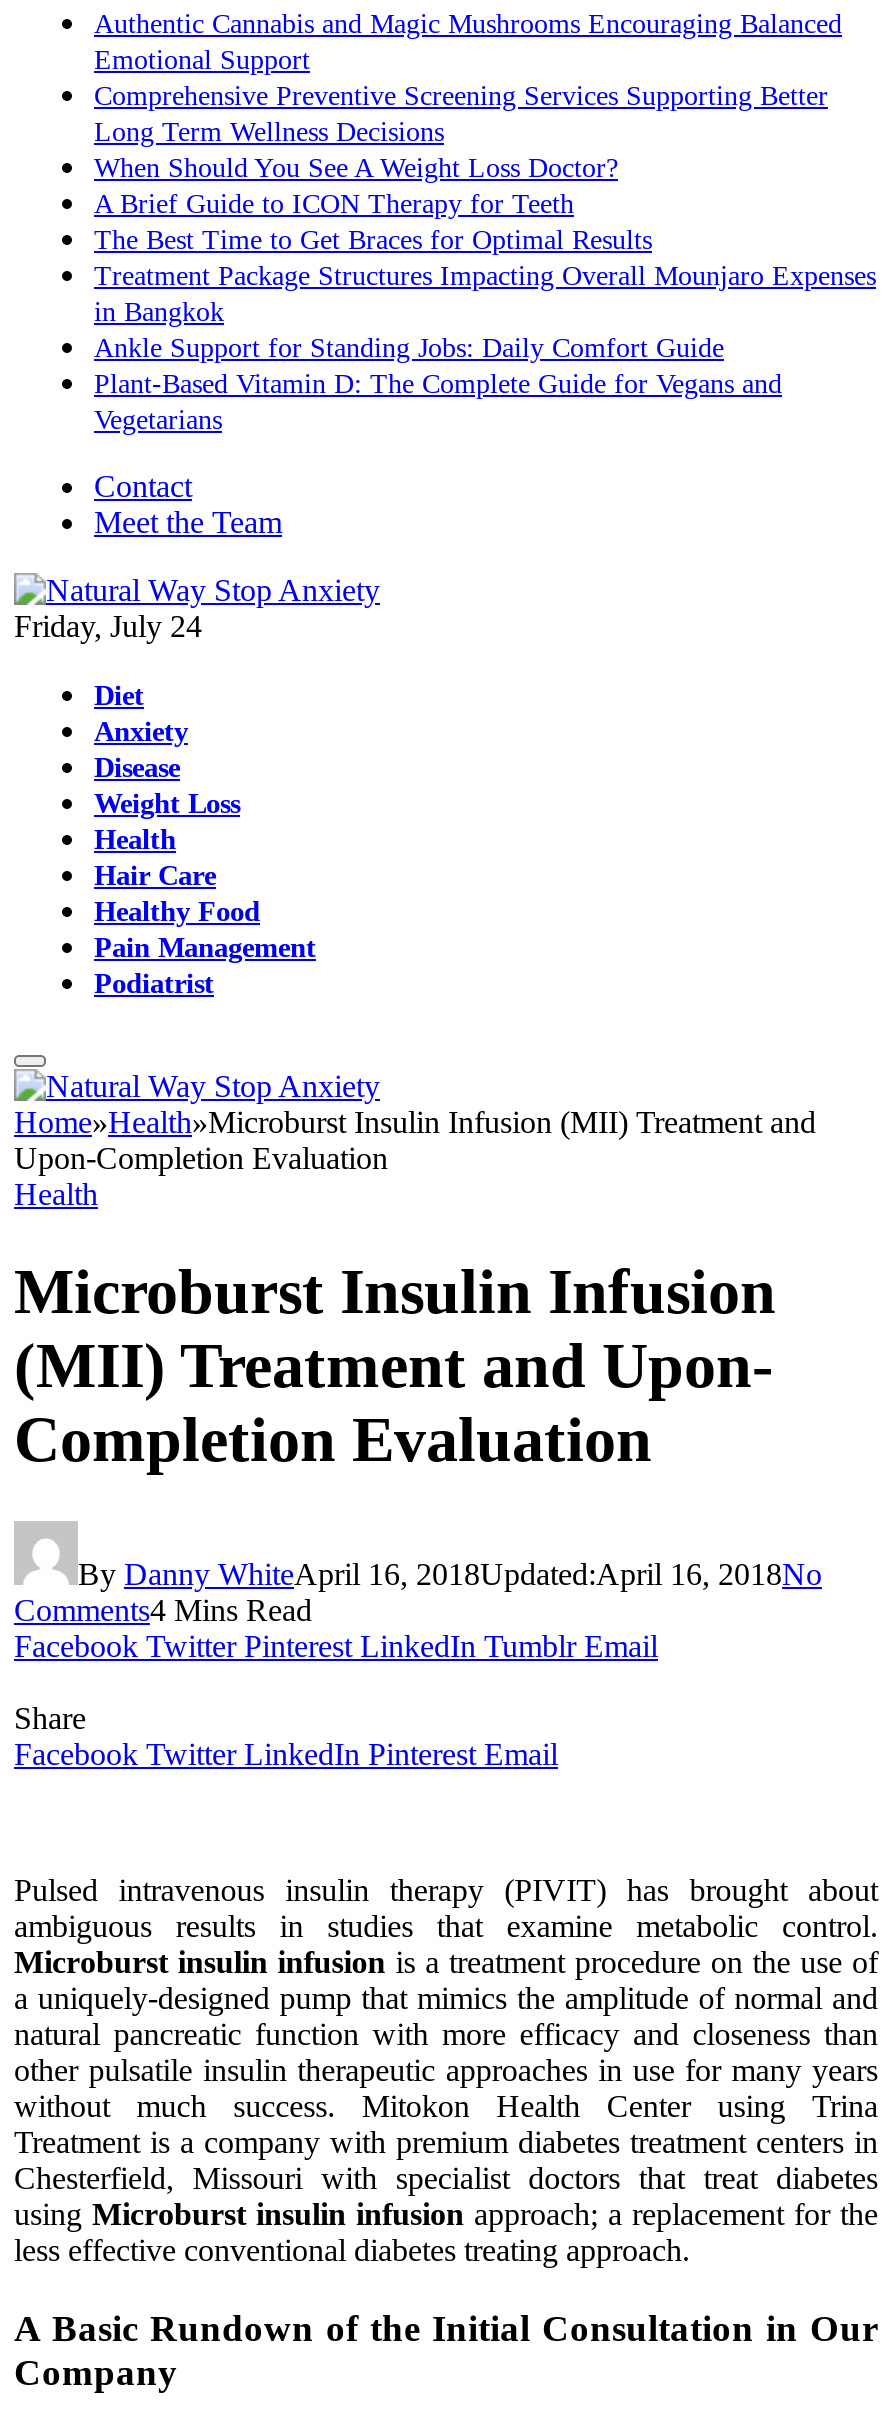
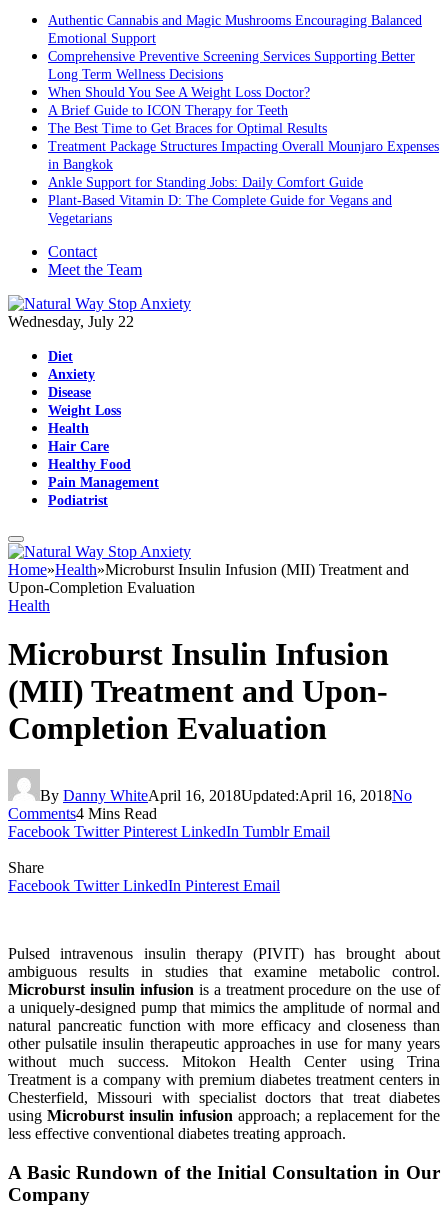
[14,609,202,643] Friday, July 24 -> [8,313,134,330] Wednesday, July 22

